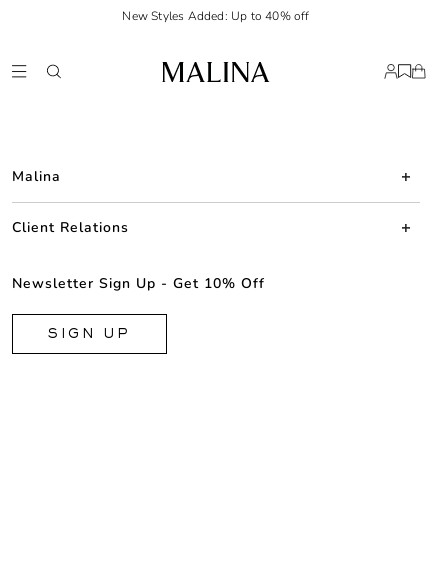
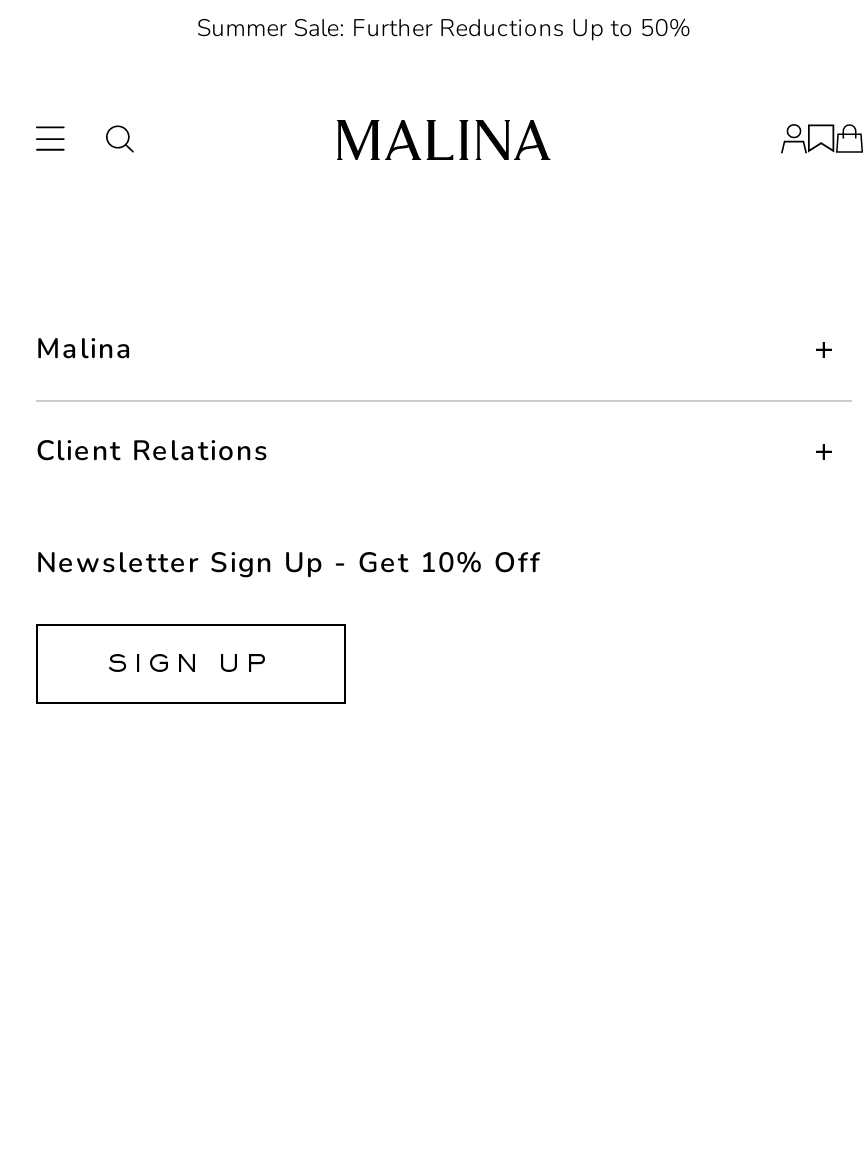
[122,8,310,24] New Styles Added: Up to 40% off -> [197,12,691,44] Summer Sale: Further Reductions Up to 50%

